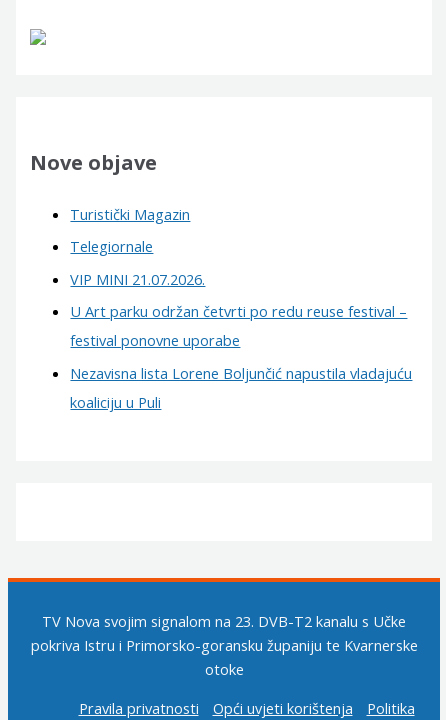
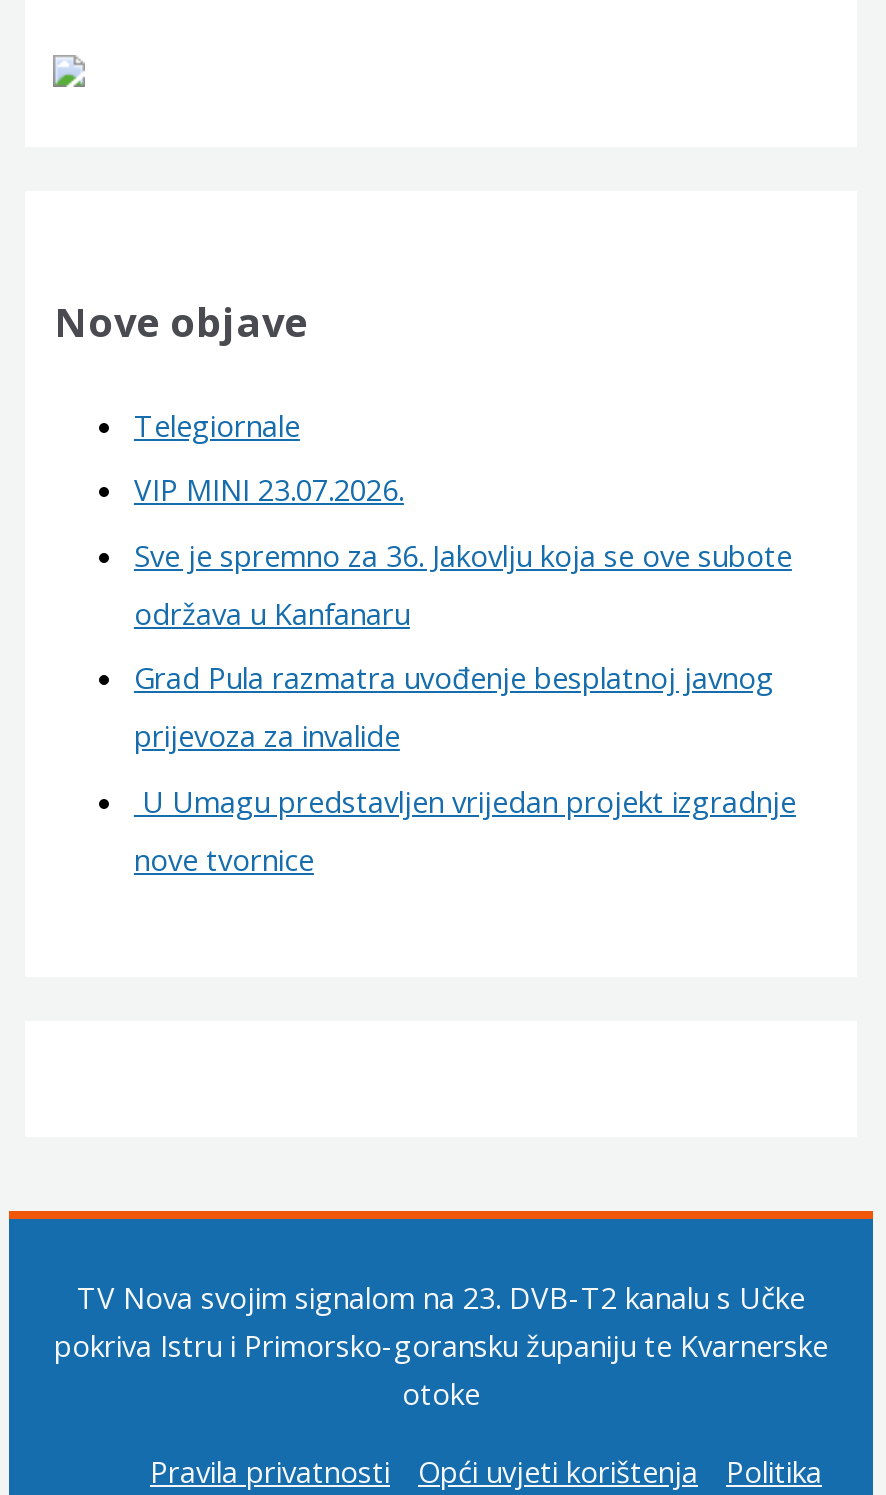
[70,203,190,223] Turistički Magazin -> none
moved [70,236,153,256] -> [134,404,300,444]: Telegiornale
[70,269,412,412] VIP MINI 21.07.2026. | U Art parku održan četvrti po redu reuse festival – | festival ponovne uporabe | Nezavisna lista Lorene Boljunčić napustila vladajuću | koaliciju u Puli -> [134,469,796,879] VIP MINI 23.07.2026. | Sve je spremno za 36. Jakovlju koja se ove subote | održava u Kanfanaru | Grad Pula razmatra uvođenje besplatnoj javnog | prijevoza za invalide | U Umagu predstavljen vrijedan projekt izgradnje | nove tvornice

